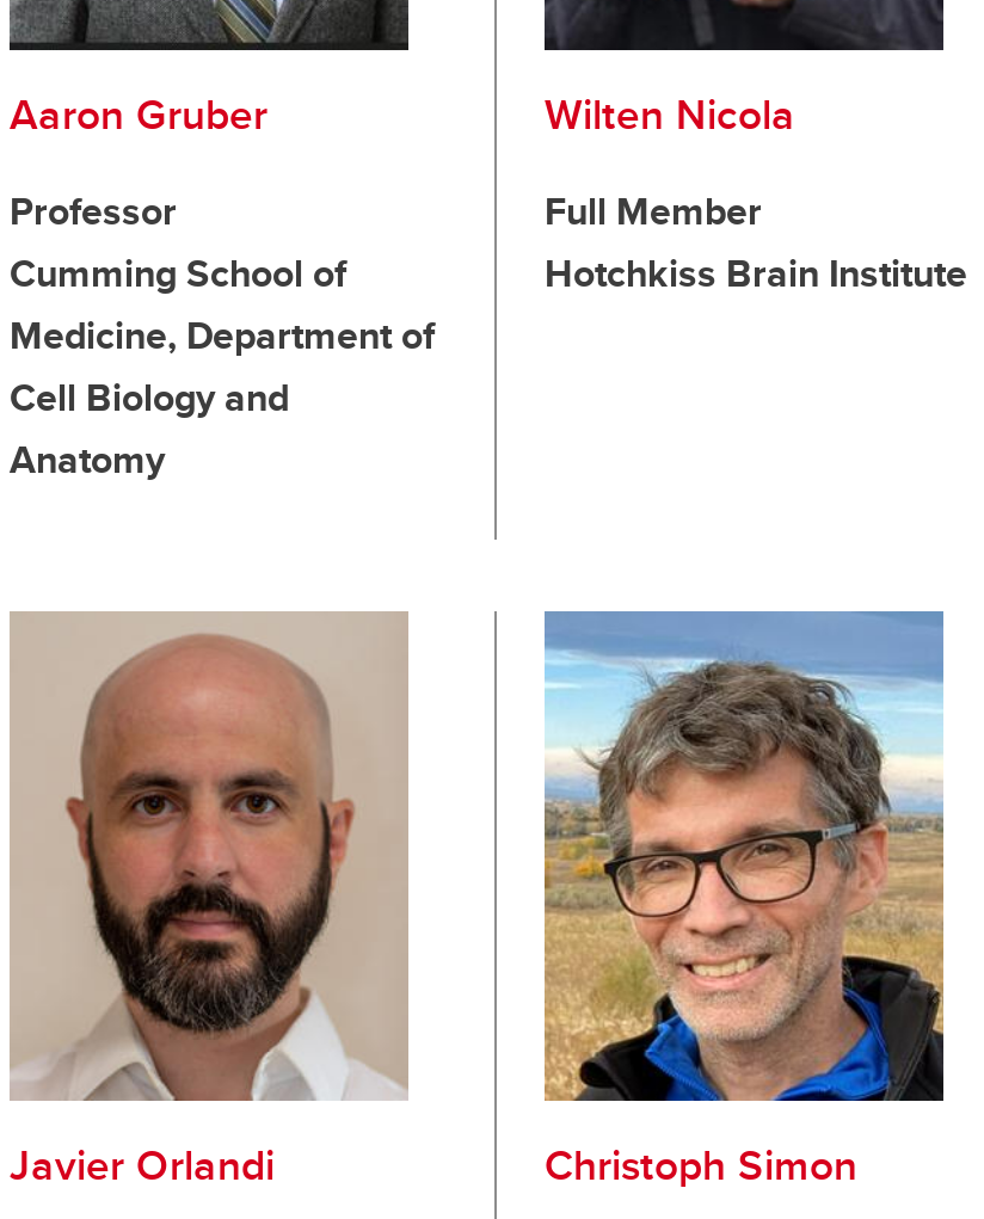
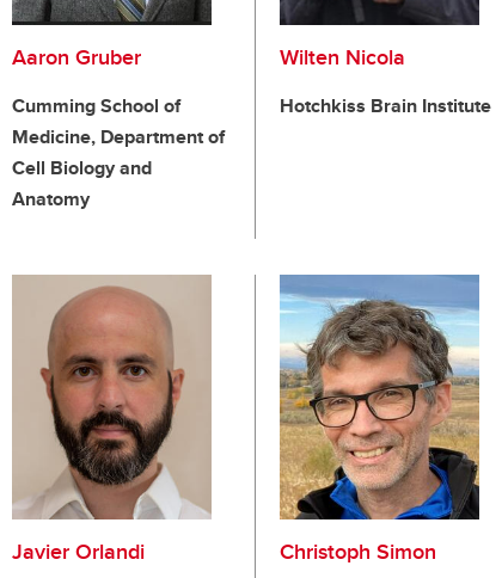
[10,184,177,239] Professor -> none
[545,184,762,239] Full Member -> none

